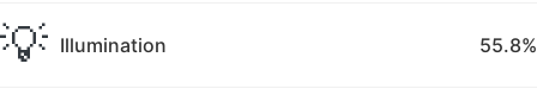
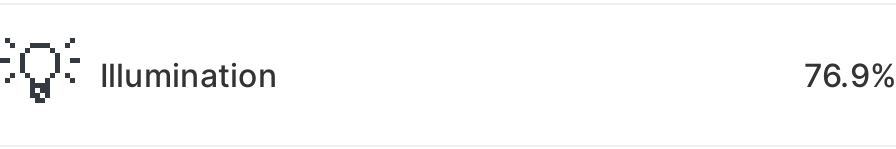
[479,33,537,57] 55.8% -> [804,55,896,95] 76.9%

